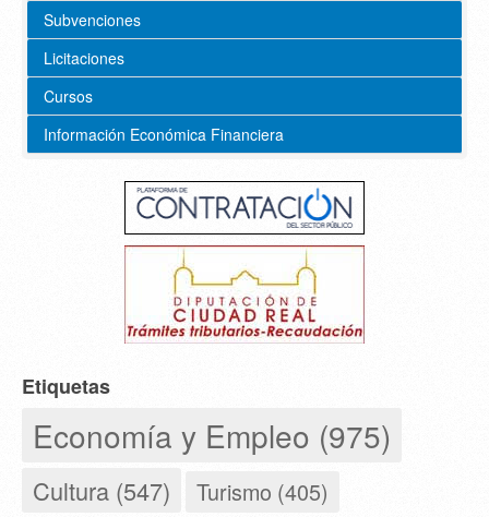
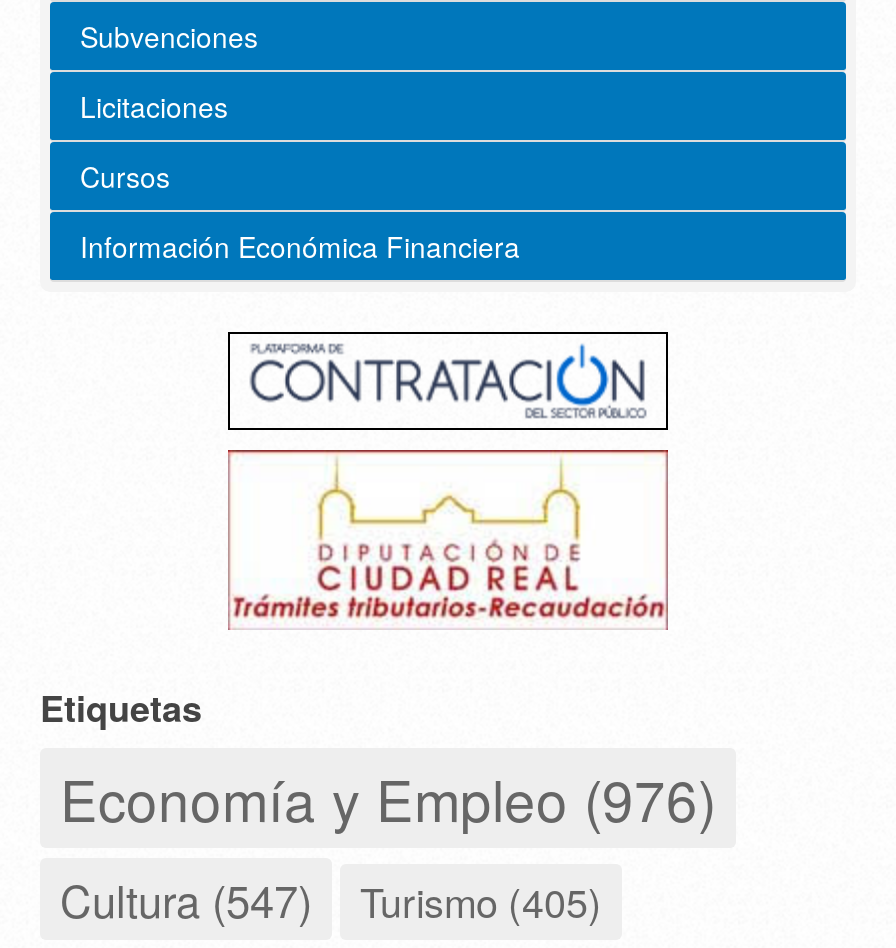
[33,413,391,457] Economía y Empleo (975) -> [60,757,716,837] Economía y Empleo (976)

